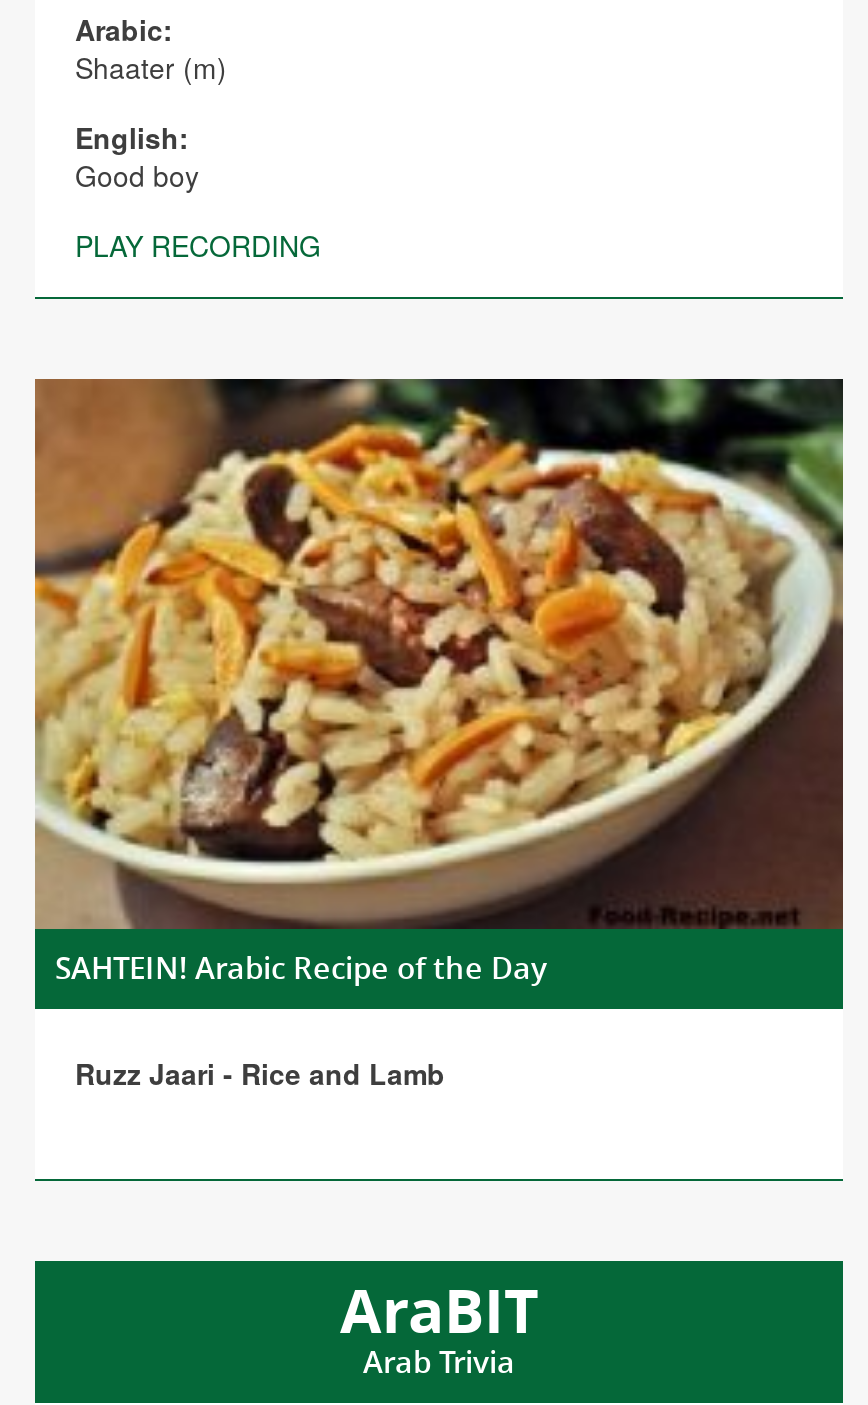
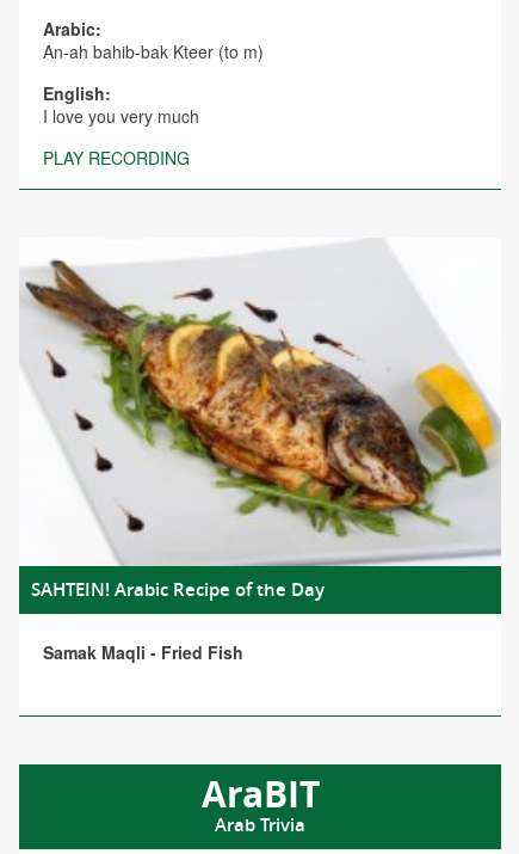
[75,47,227,87] Shaater (m) -> [43,40,264,63] An-ah bahib-bak Kteer (to m)
[75,155,199,195] Good boy -> [43,104,199,128] I love you very much
[33,377,845,931] [image] -> [19,238,501,567] [image]
[75,1052,445,1092] Ruzz Jaari - Rice and Lamb -> [43,640,243,664] Samak Maqli - Fried Fish

